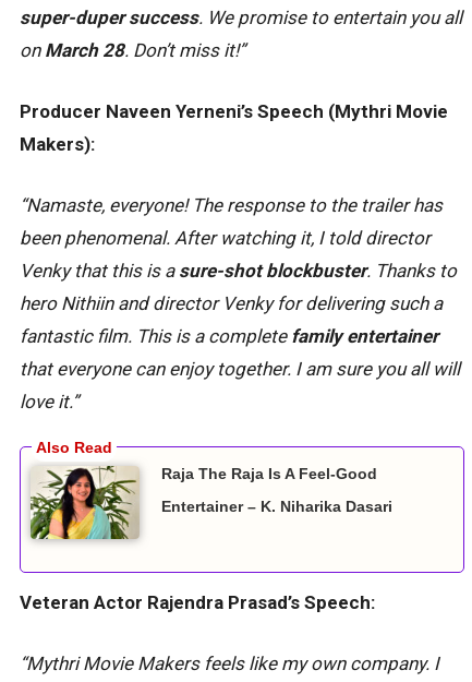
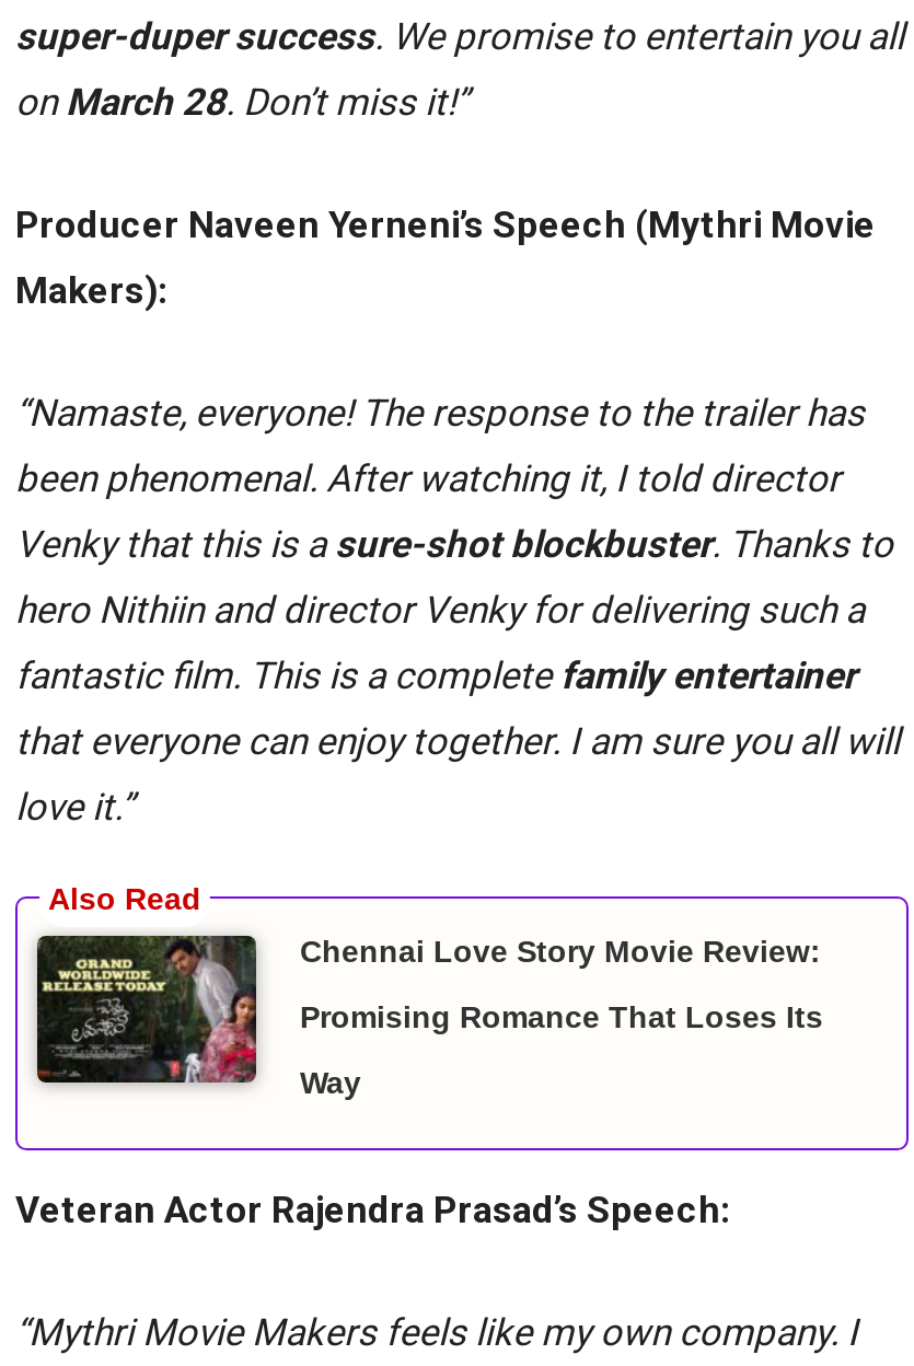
[29,465,392,540] [image] | Raja The Raja Is A Feel-Good | Entertainer – K. Niharika Dasari -> [35,933,823,1099] [image] | Chennai Love Story Movie Review: | Promising Romance That Loses Its | Way

